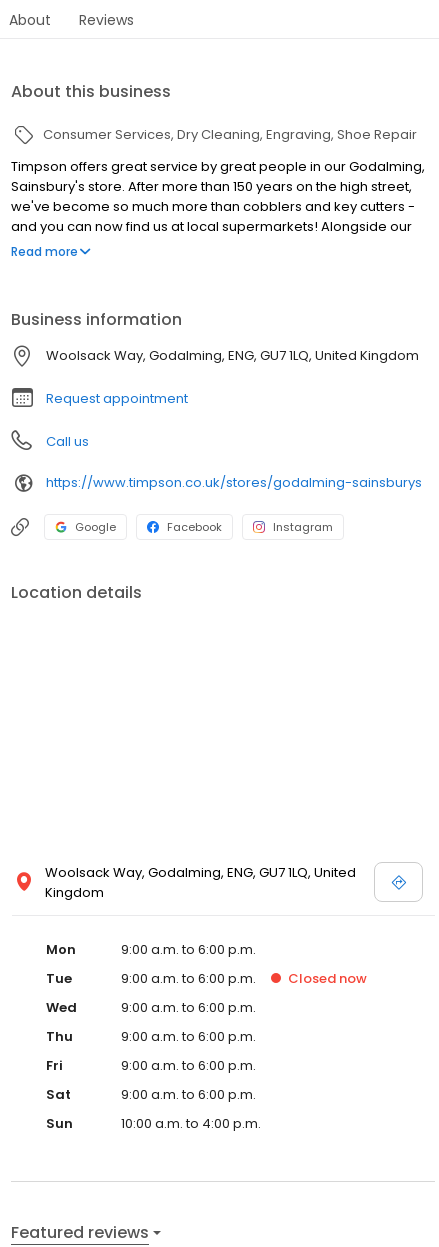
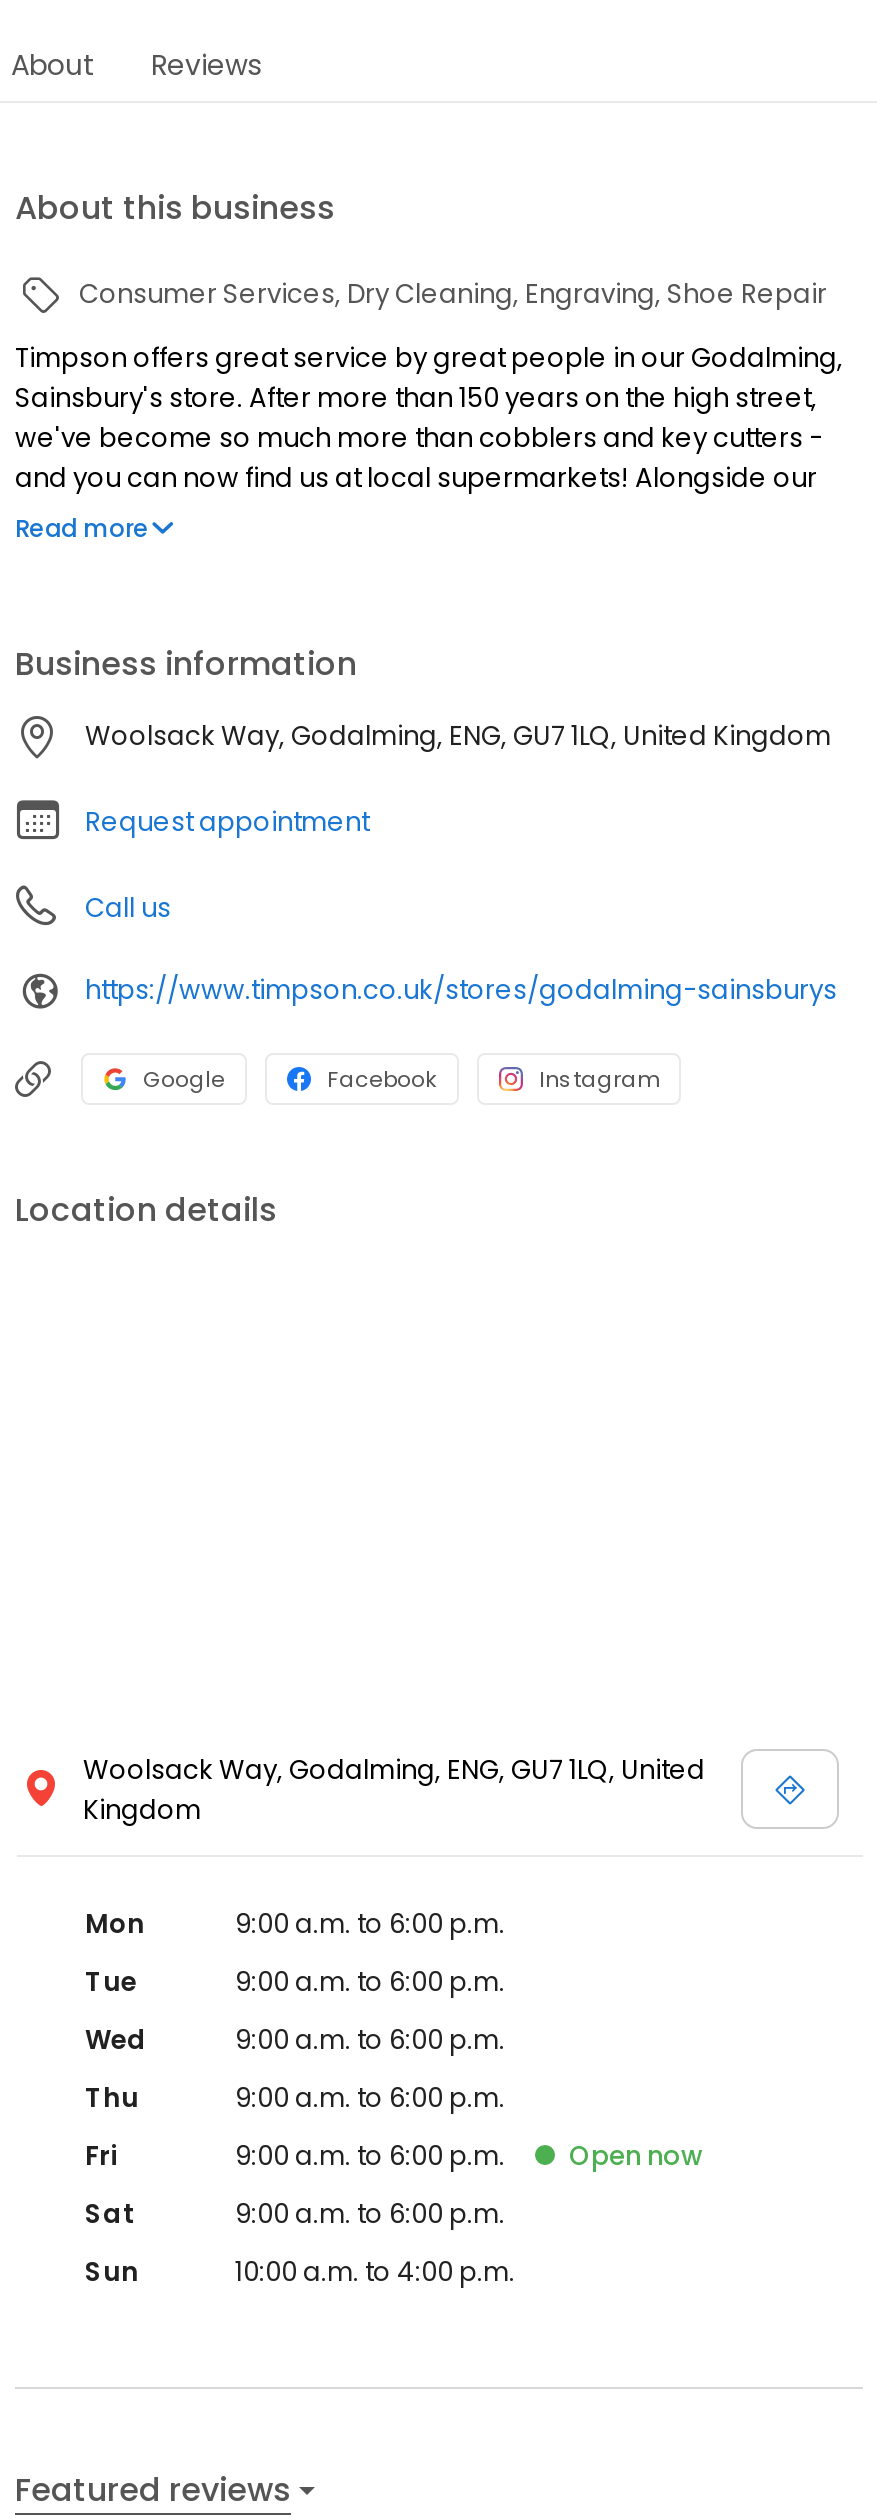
[288,969,367,988] Closed now -> none
none -> [569,2137,703,2175] Open now

